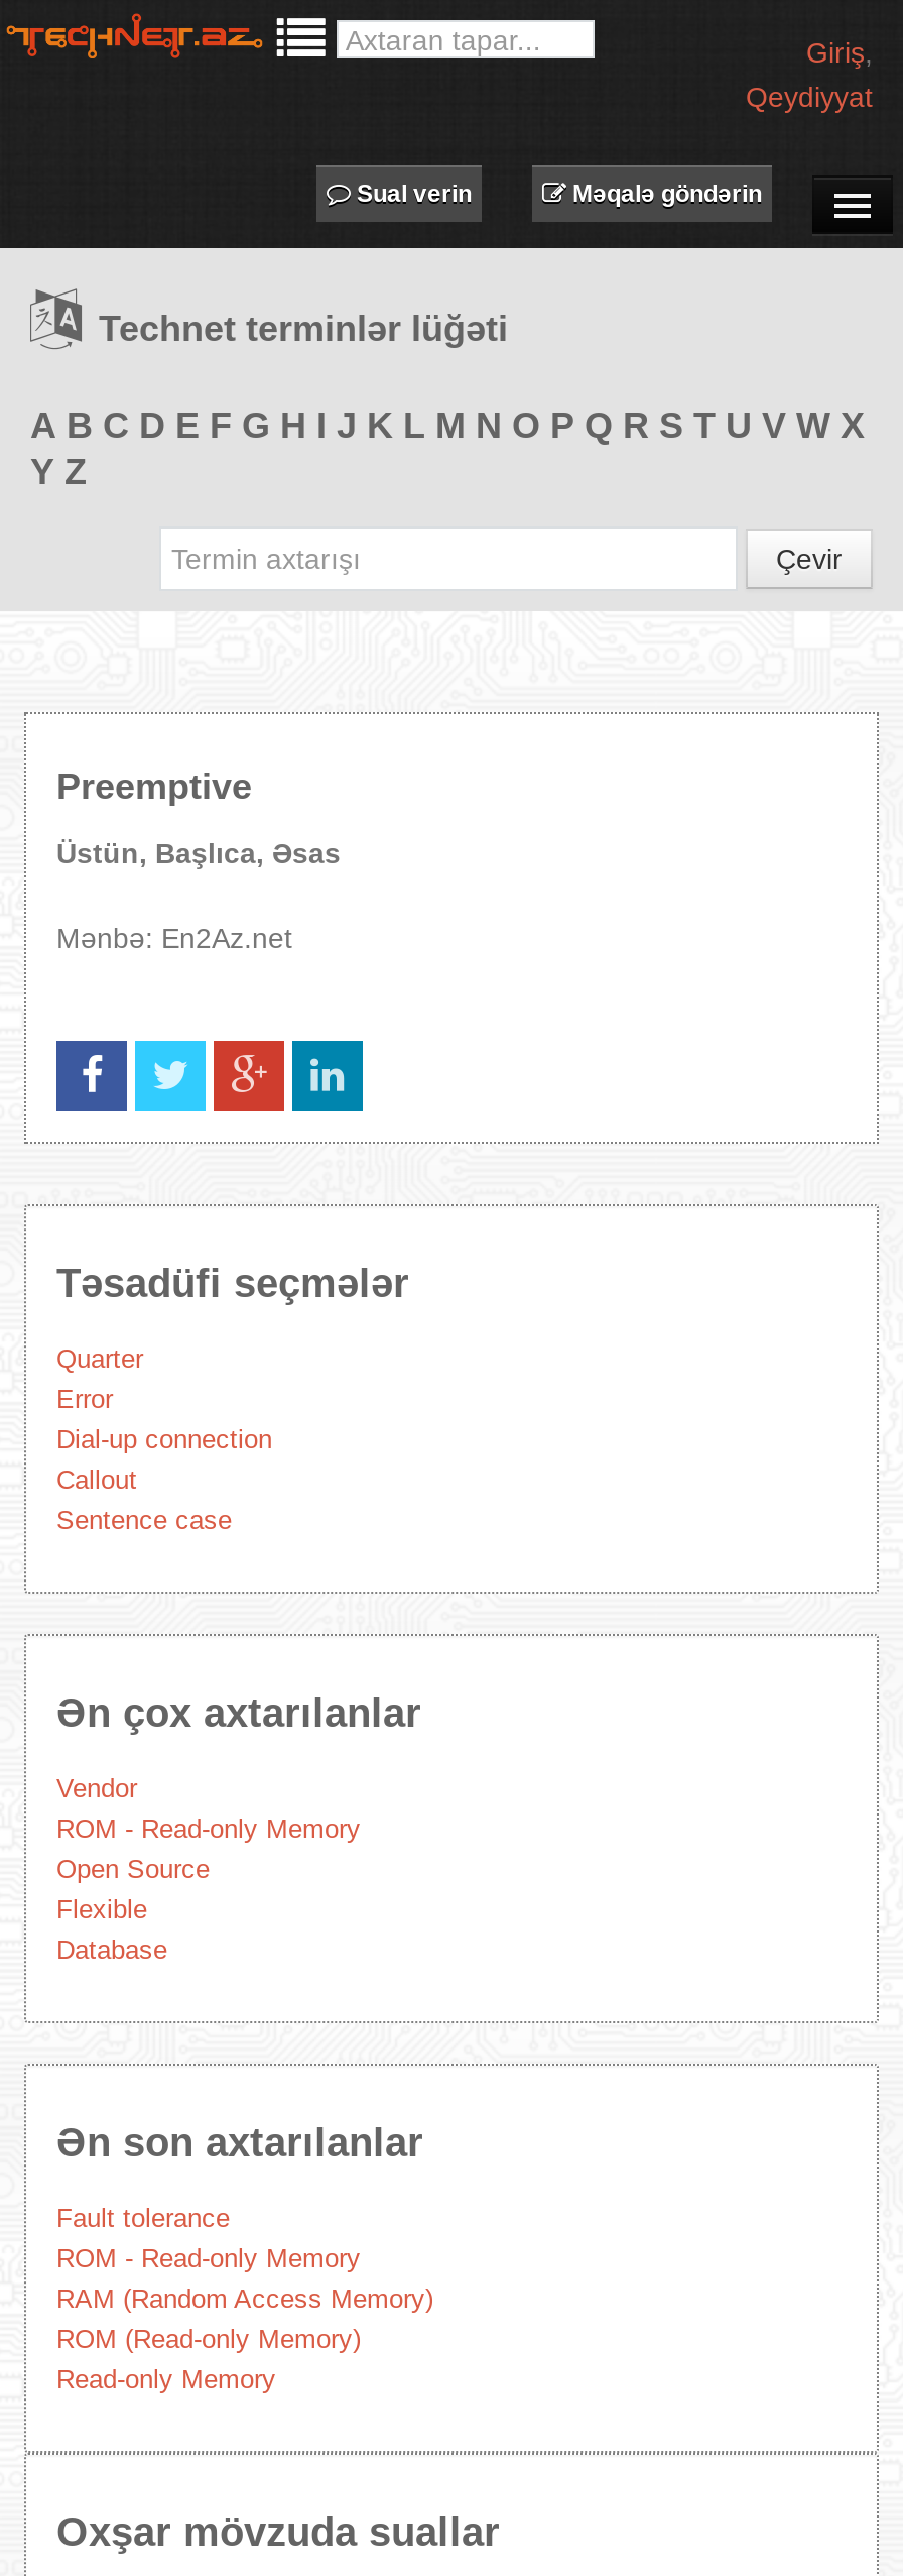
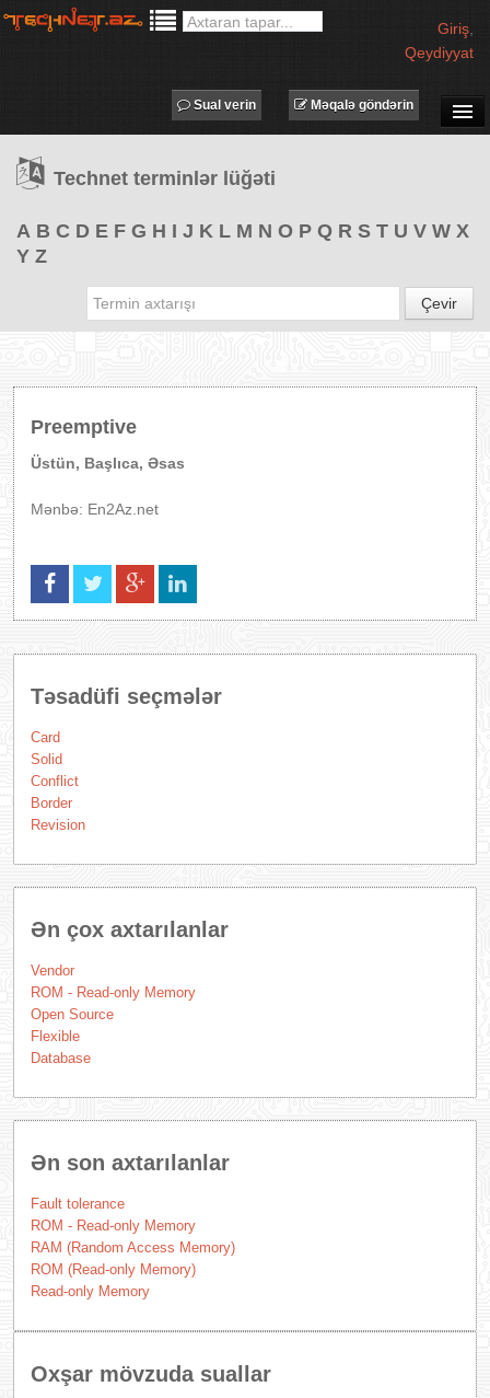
[56,1343,272,1535] Quarter | Error | Dial-up connection | Callout | Sentence case -> [31,729,85,833] Card | Solid | Conflict | Border | Revision

